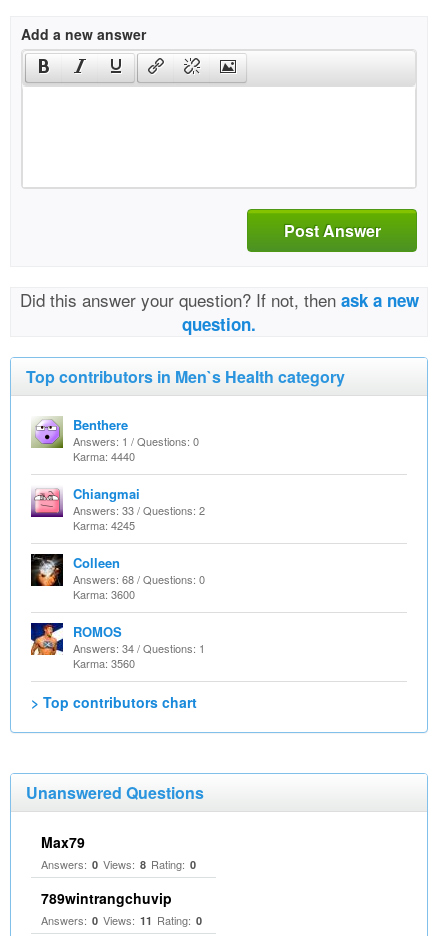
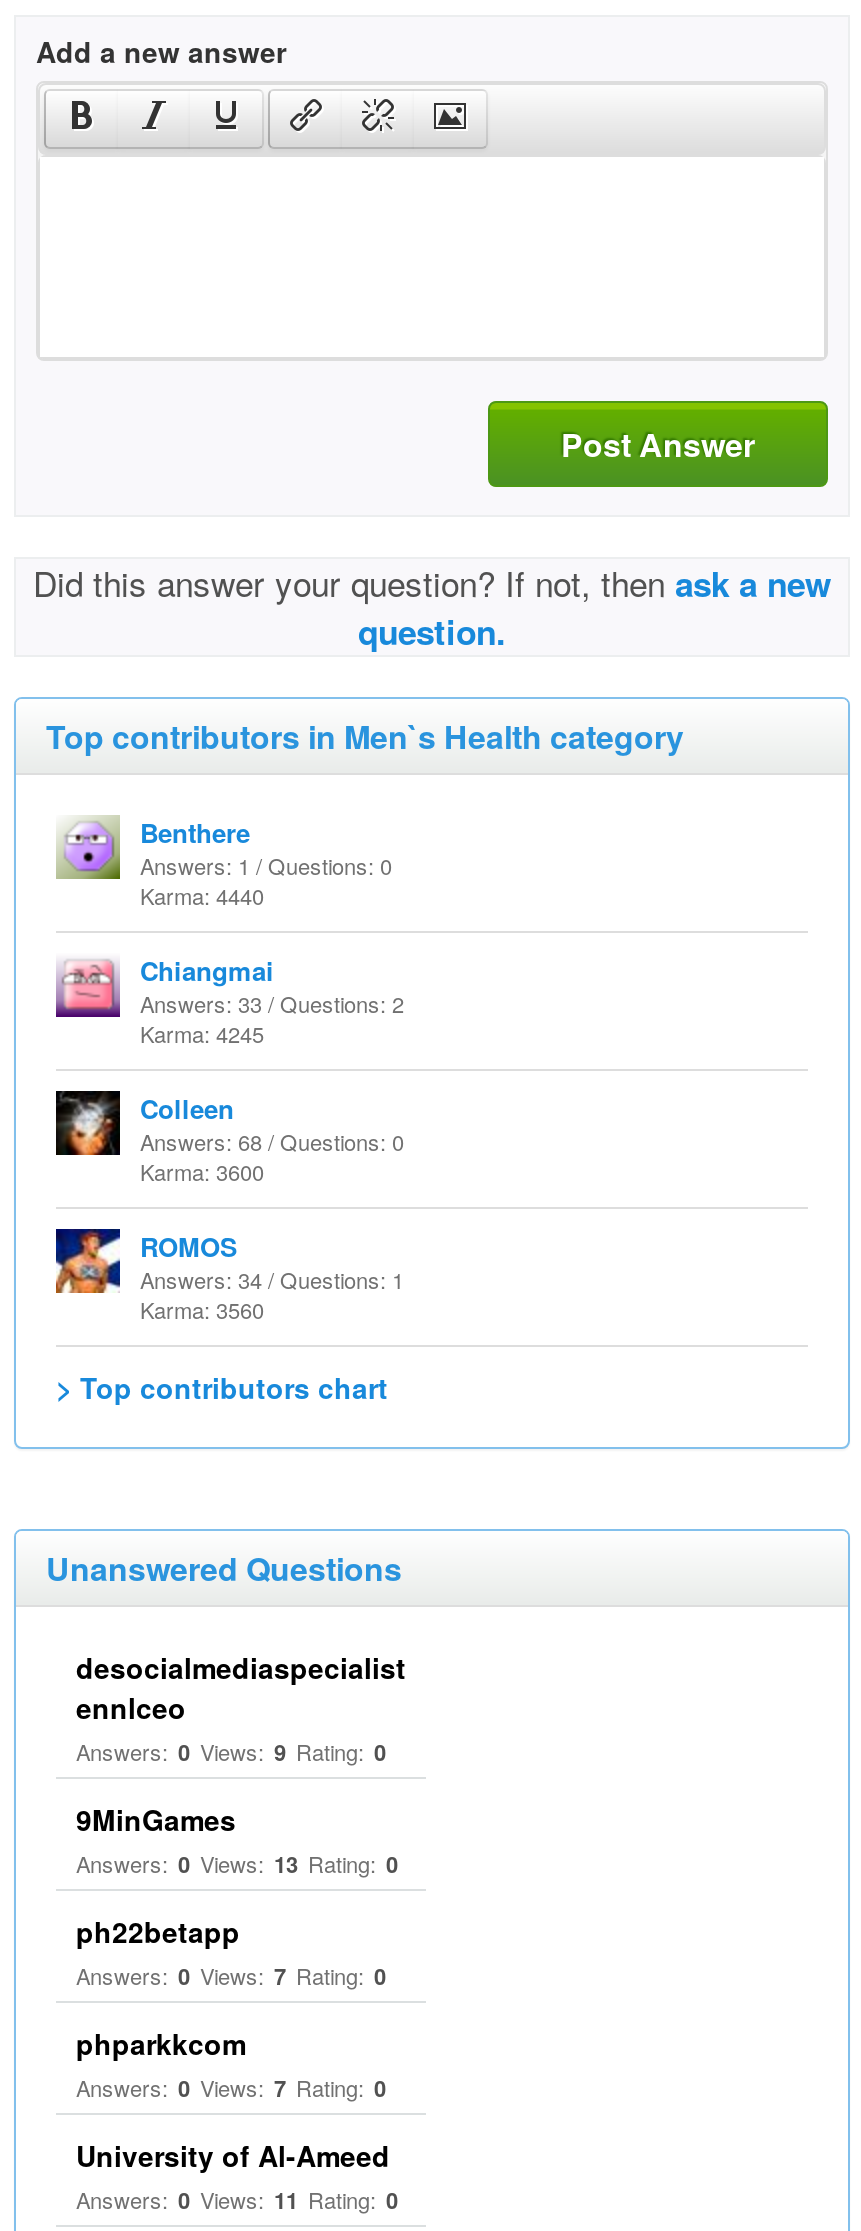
[41,832,196,908] Max79 | Answers: 0 Views: 8 Rating: 0 | 789wintrangchuvip -> [76,1647,406,2175] desocialmediaspecialist | ennlceo | Answers: 0 Views: 9 Rating: 0 | 9MinGames | Answers: 0 Views: 13 Rating: 0 | ph22betapp | Answers: 0 Views: 7 Rating: 0 | phparkkcom | Answers: 0 Views: 7 Rating: 0 | University of Al-Ameed

